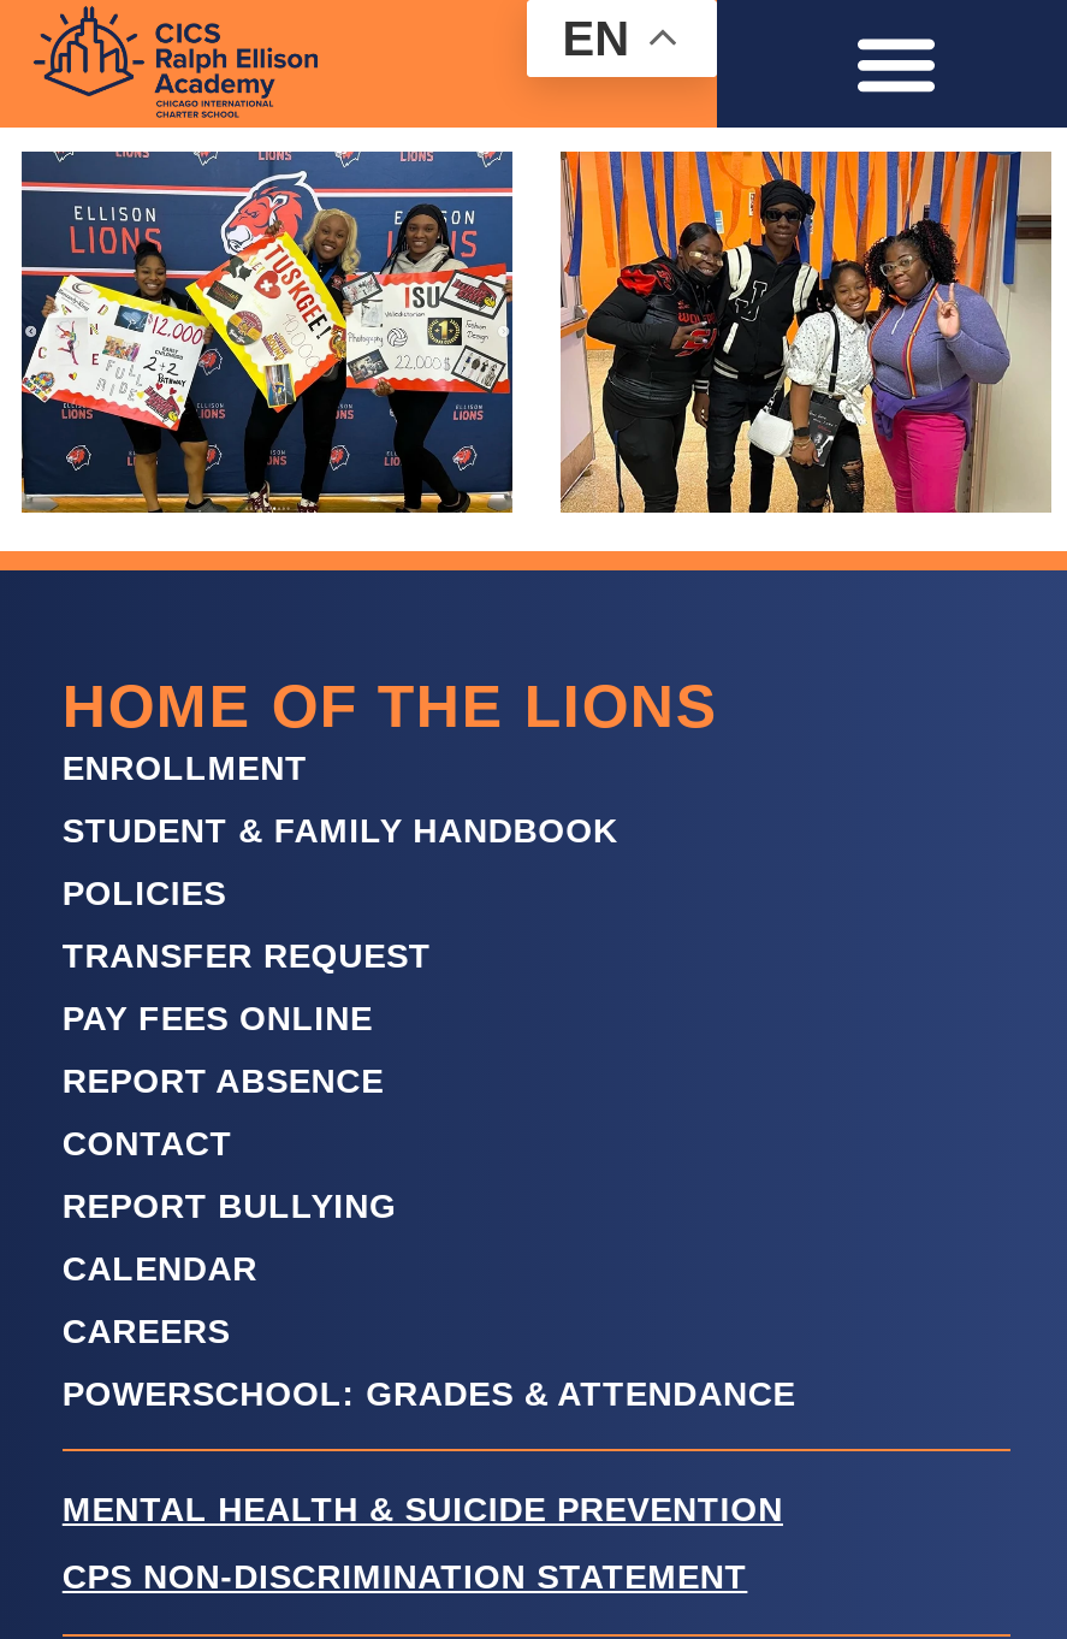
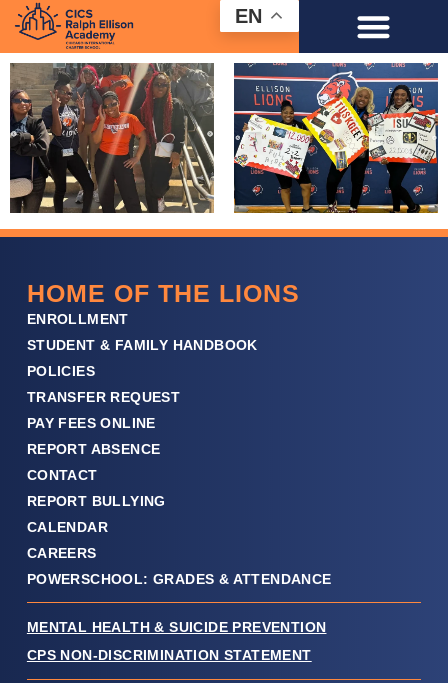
[19,149,515,515] [image] -> [9,62,215,214] [image]
[558,149,1054,515] [image] -> [233,62,439,214] [image]

